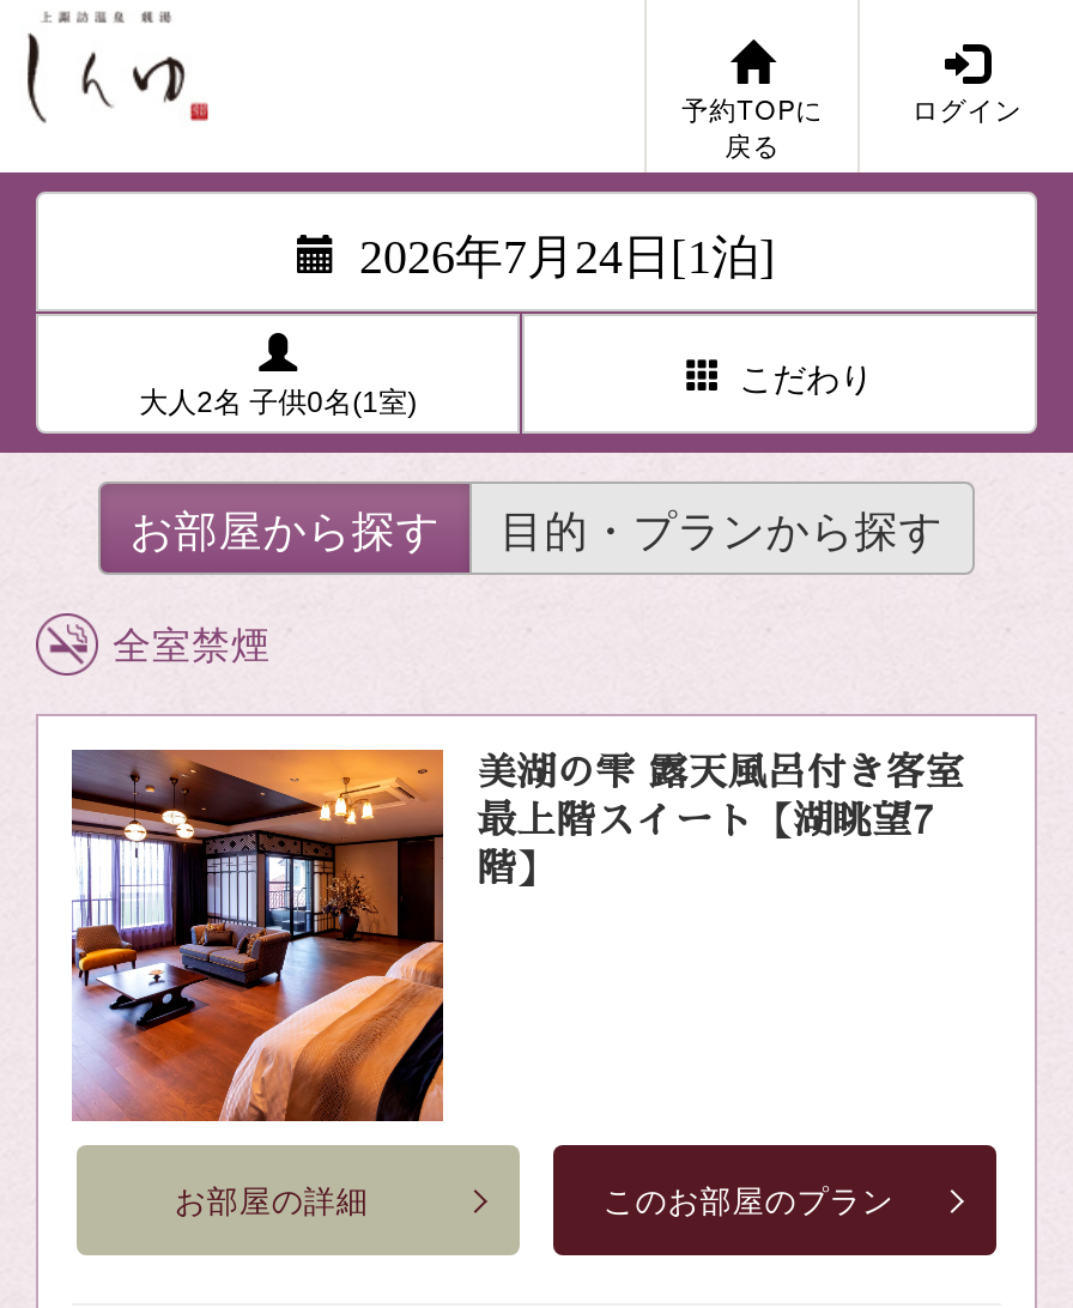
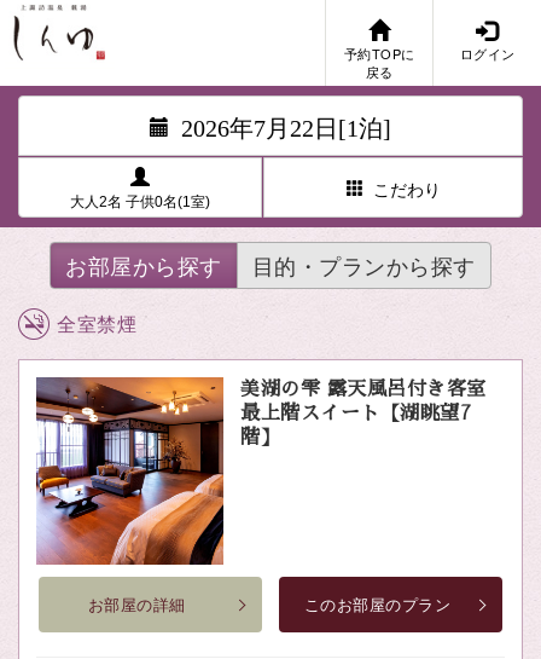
[359,220,776,278] 2026年7月24日[1泊] -> [181,110,391,139] 2026年7月22日[1泊]

